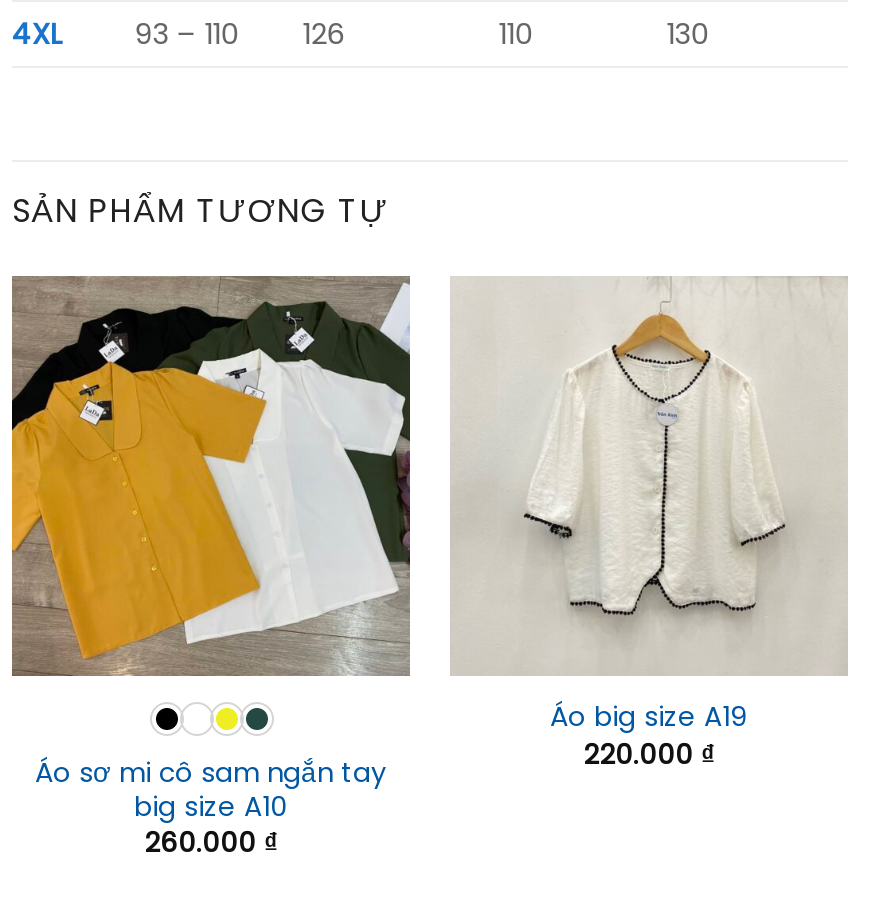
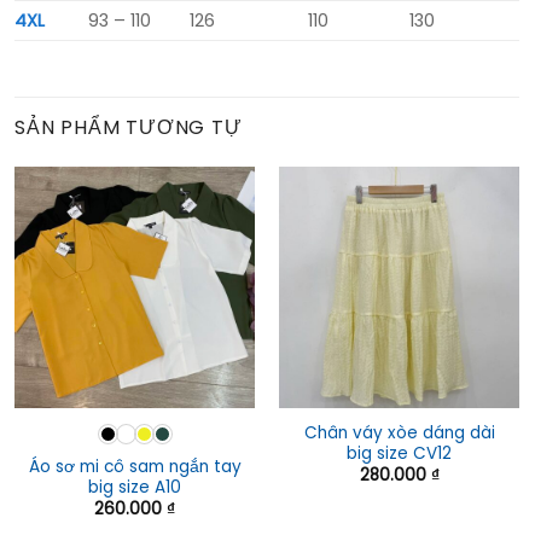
[462,290,844,774] [image] | Áo big size A19 | 220.000 ₫ -> [285,176,518,487] [image] | Chân váy xòe dáng dài | big size CV12 | 280.000 ₫

